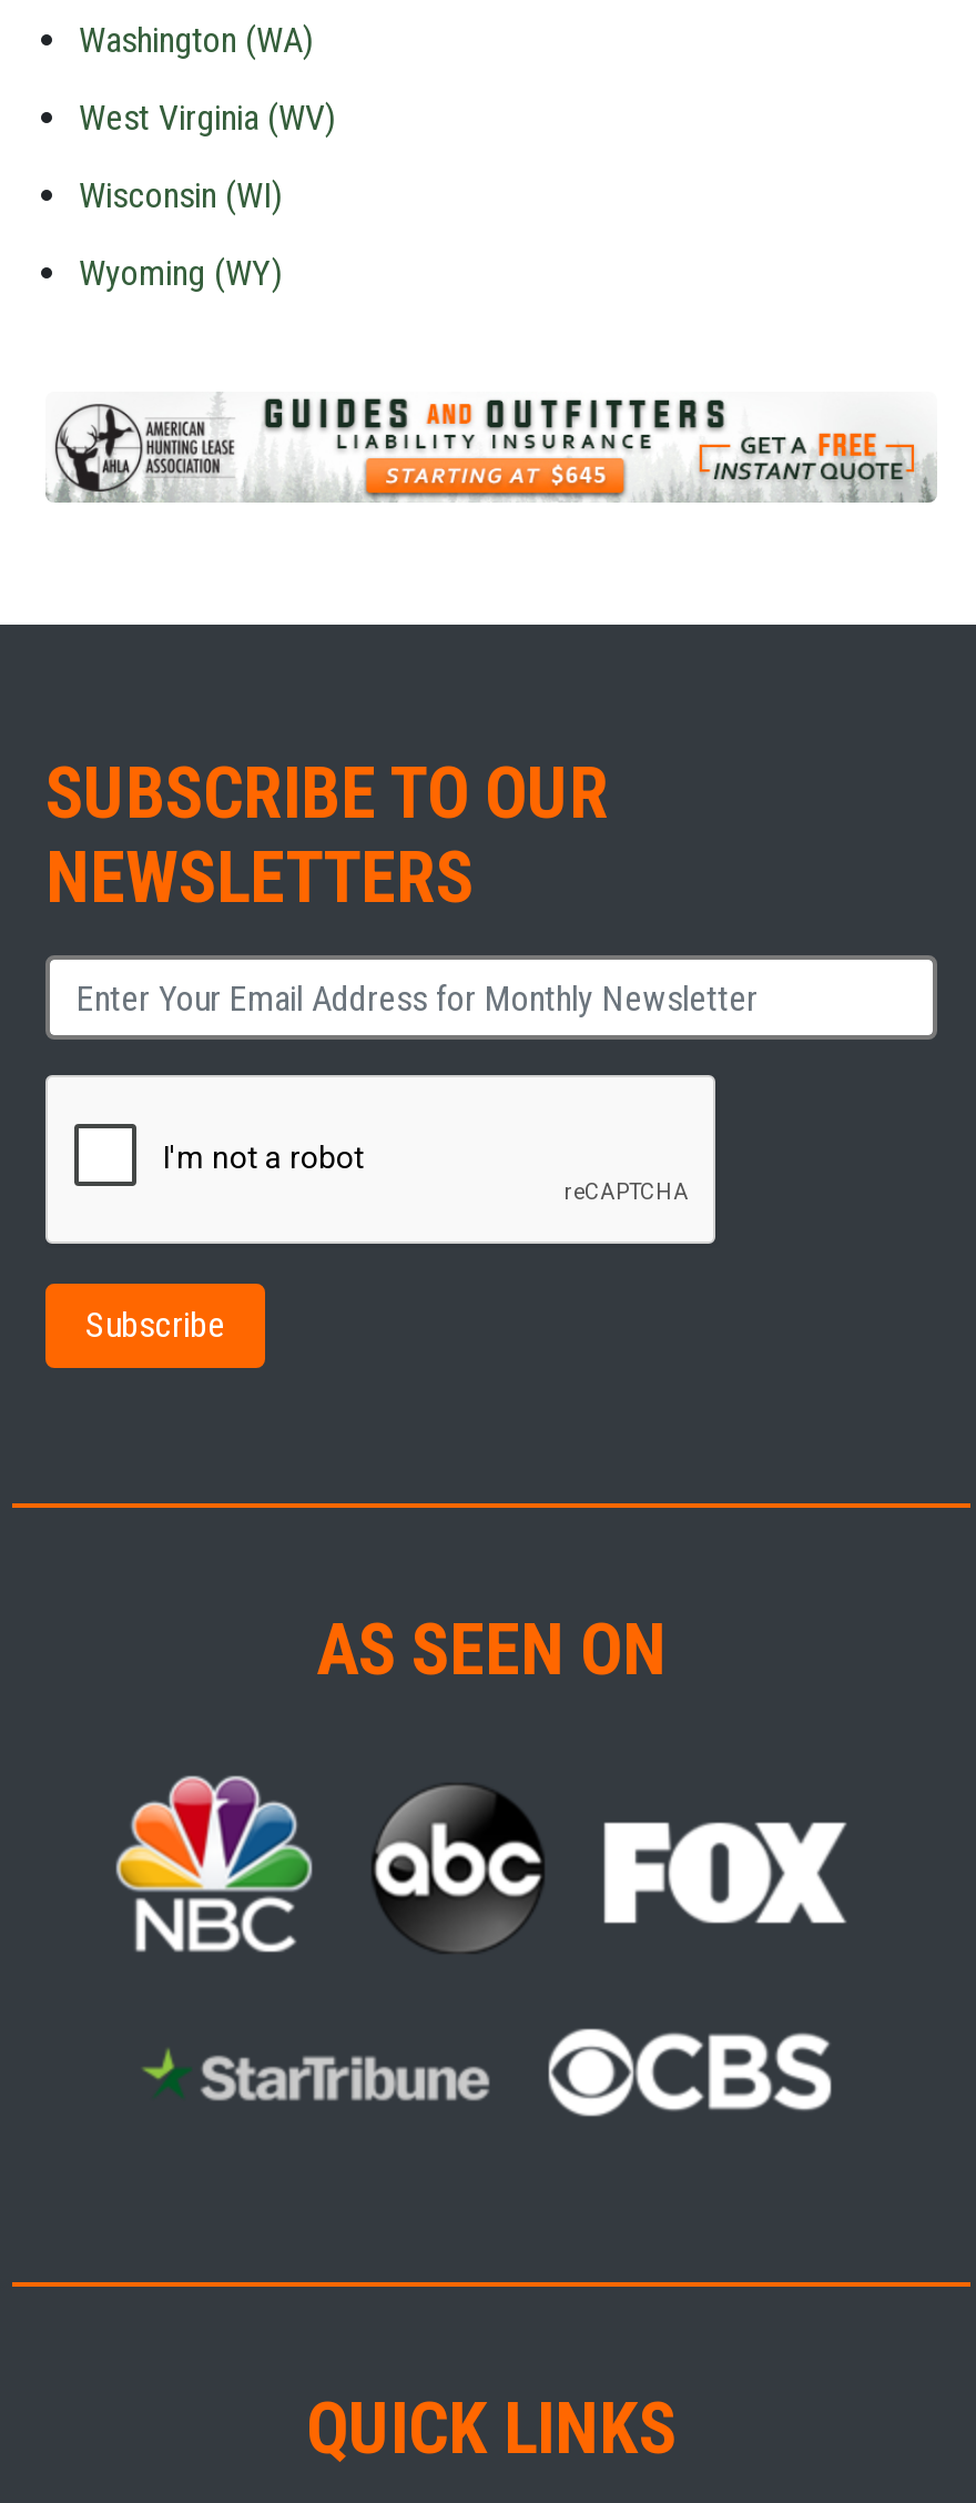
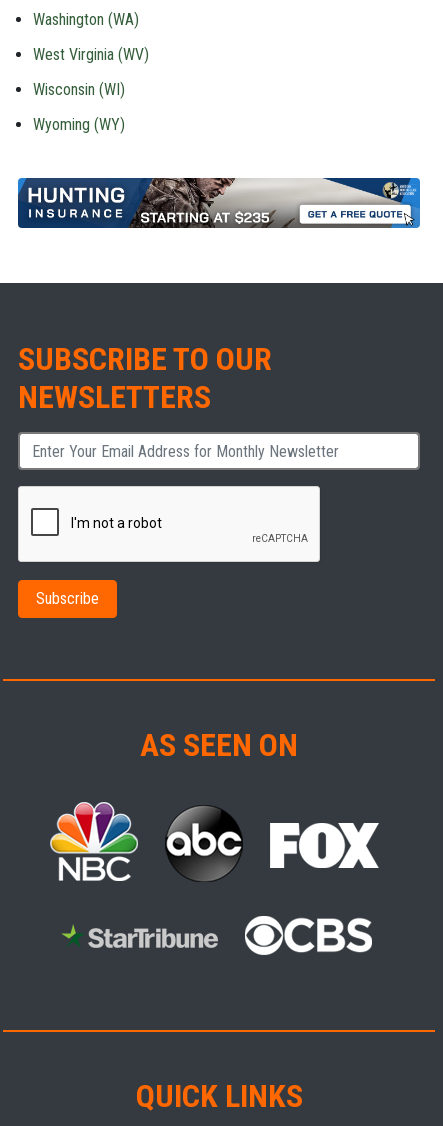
[45,392,937,503] [image] -> [17,177,421,229] [image]

